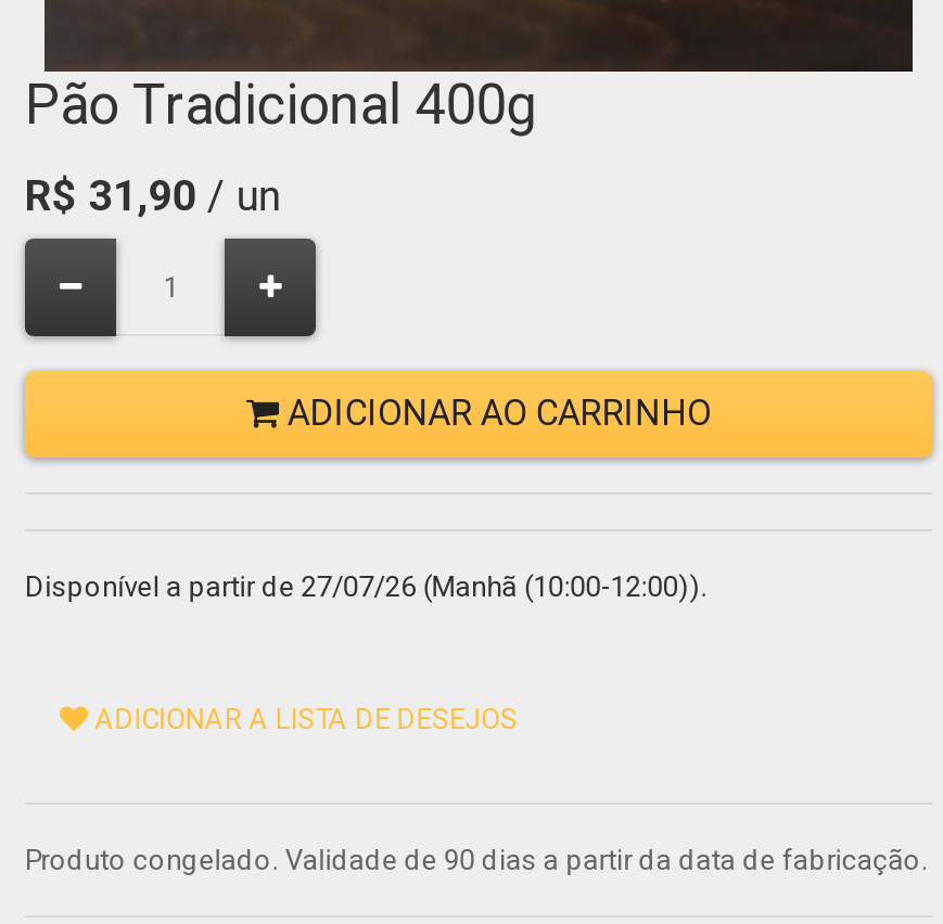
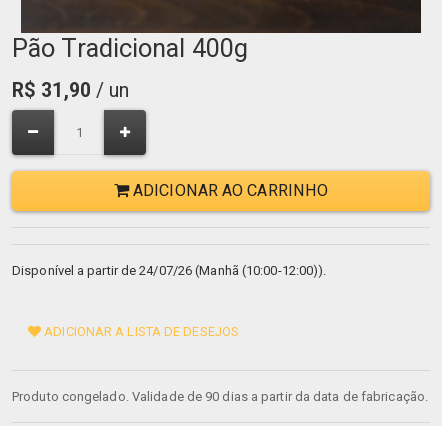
[25,570,707,603] Disponível a partir de 27/07/26 (Manhã (10:00-12:00)). -> [12,263,326,278] Disponível a partir de 24/07/26 (Manhã (10:00-12:00)).

